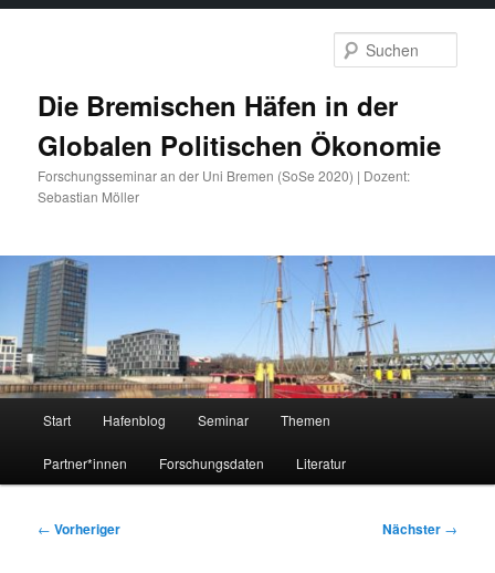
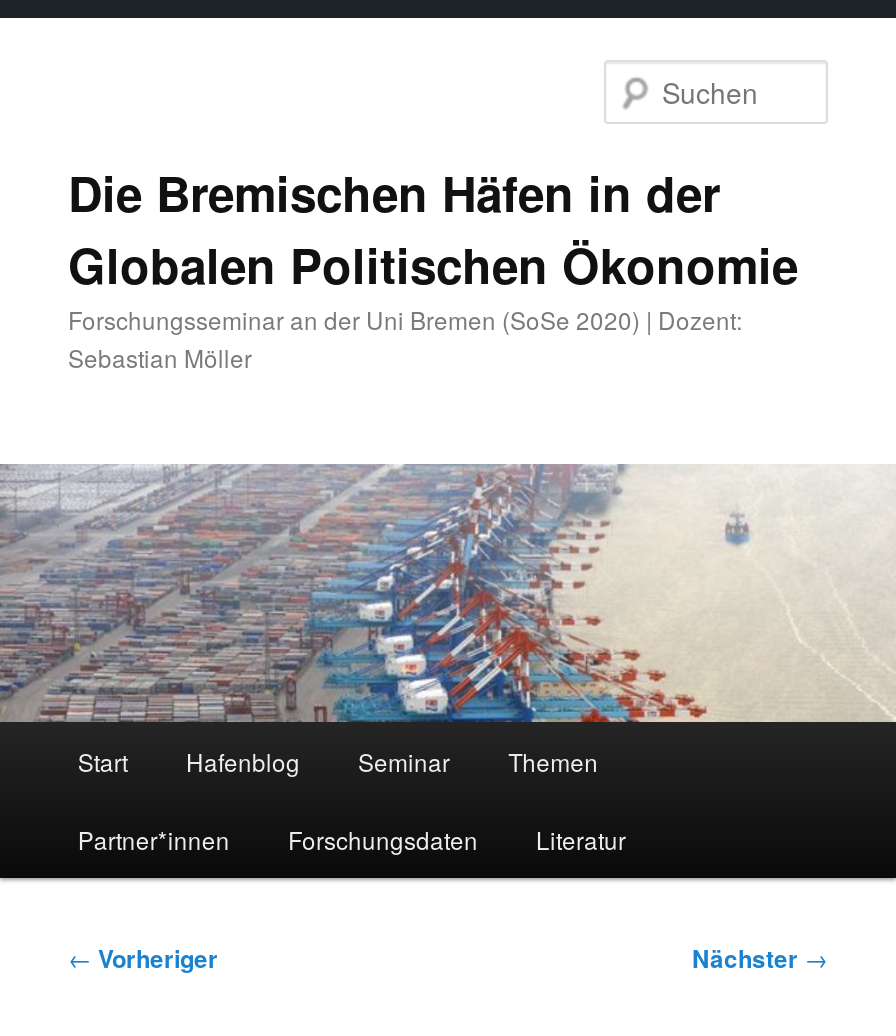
[3,254,492,399] [image] -> [6,464,890,724] [image]

